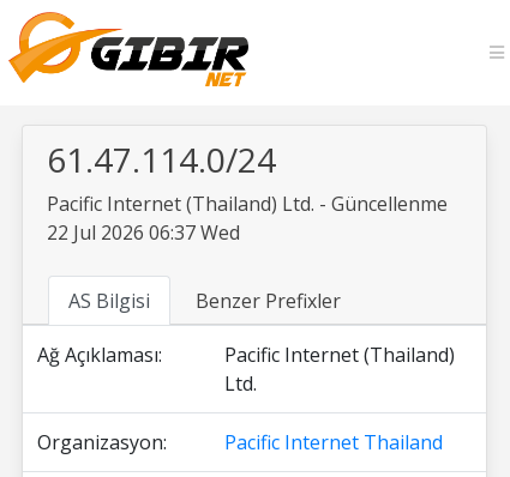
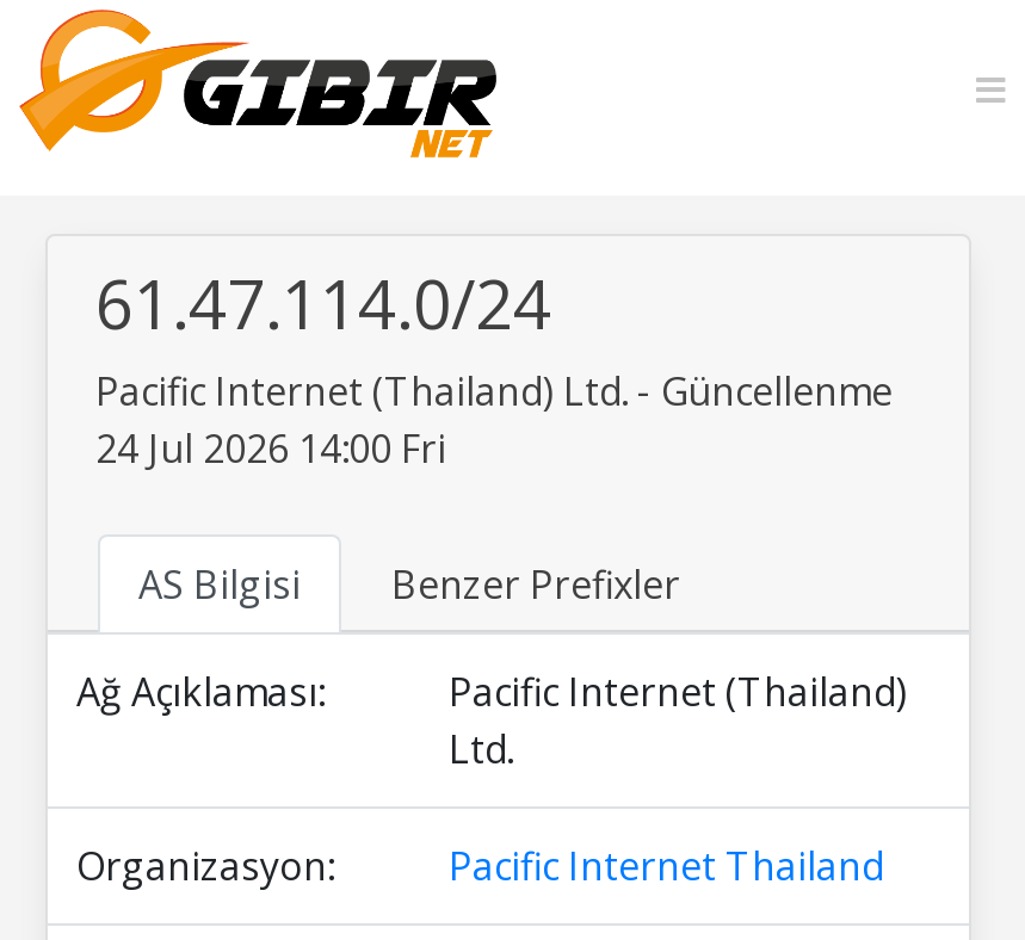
[47,219,240,246] 22 Jul 2026 06:37 Wed -> [95,422,446,475] 24 Jul 2026 14:00 Fri

